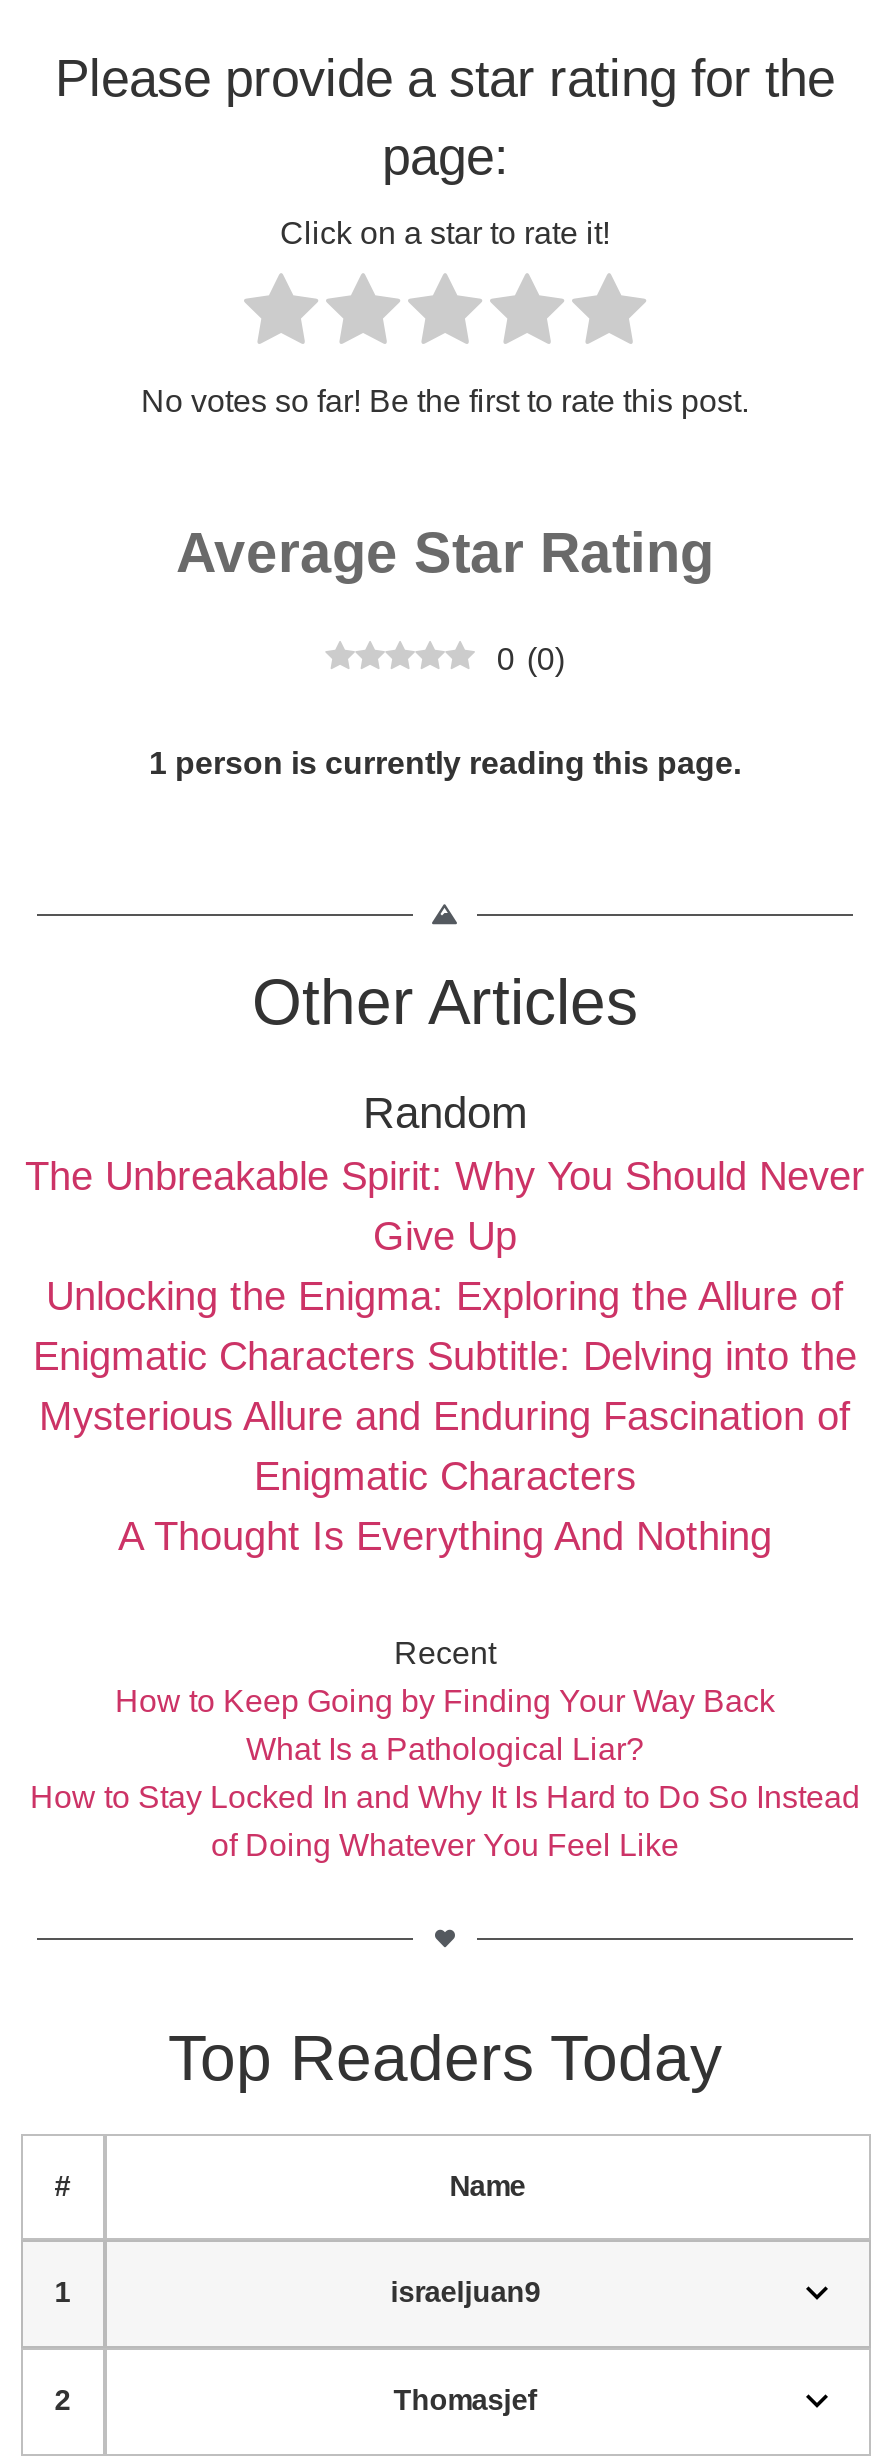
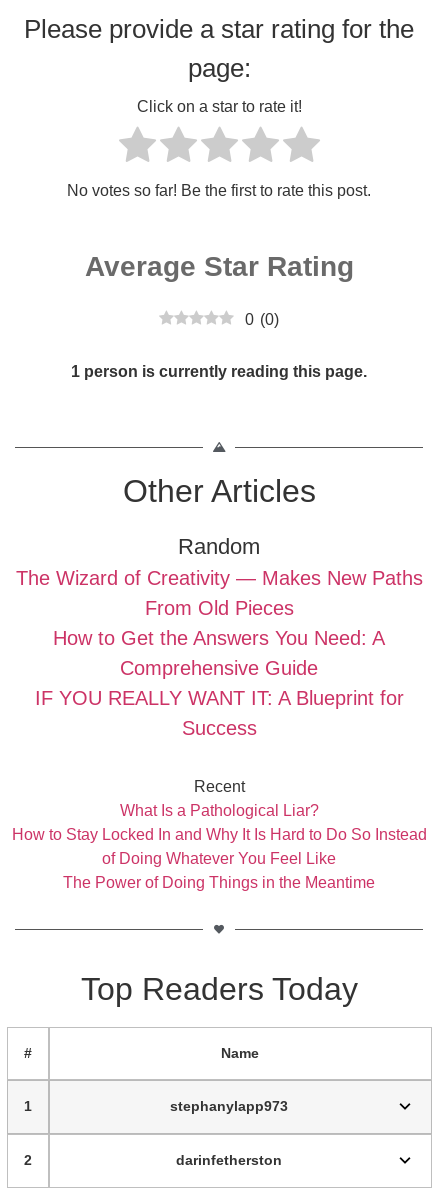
[25,1155,865,1559] The Unbreakable Spirit: Why You Should Never | Give Up | Unlocking the Enigma: Exploring the Allure of | Enigmatic Characters Subtitle: Delving into the | Mysterious Allure and Enduring Fascination of | Enigmatic Characters | A Thought Is Everything And Nothing -> [15,567,422,739] The Wizard of Creativity — Makes New Paths | From Old Pieces | How to Get the Answers You Need: A | Comprehensive Guide | IF YOU REALLY WANT IT: A Blueprint for | Success
[115,1685,775,1719] How to Keep Going by Finding Your Way Back -> none
moved [30,1733,860,1863] -> [11,802,426,867]: What Is a Pathological Liar? | How to Stay Locked In and Why It Is Hard to Do So Instead | of Doing Whatever You Feel Like
none -> [63,874,375,891] The Power of Doing Things in the Meantime
[391,2277,541,2309] israeljuan9 -> [170,1098,288,1114] stephanylapp973
[393,2385,537,2417] Thomasjef -> [176,1152,282,1168] darinfetherston

